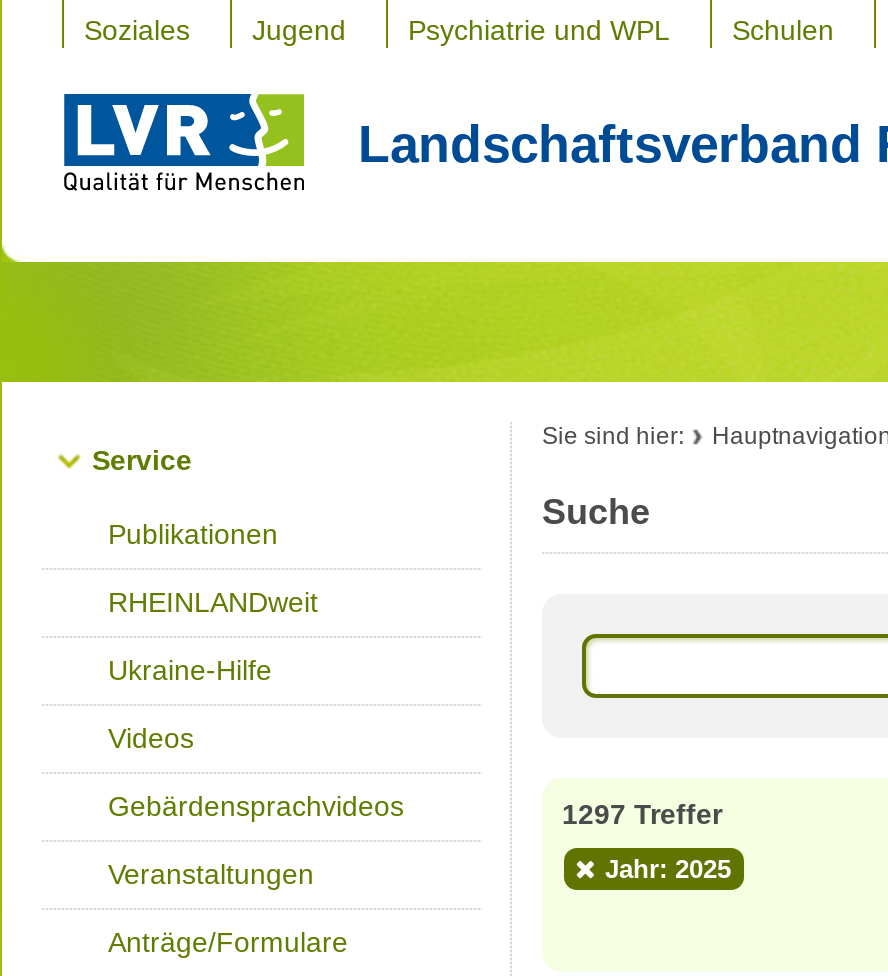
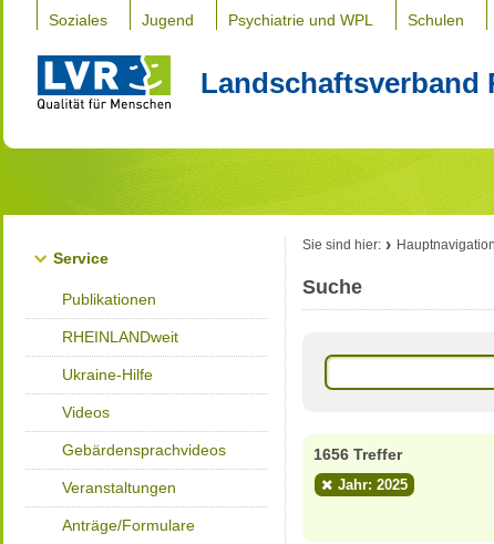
[562,798,722,830] 1297 Treffer -> [313,445,402,463] 1656 Treffer

